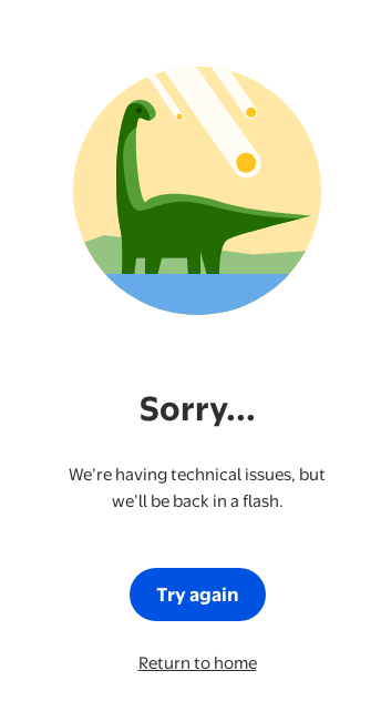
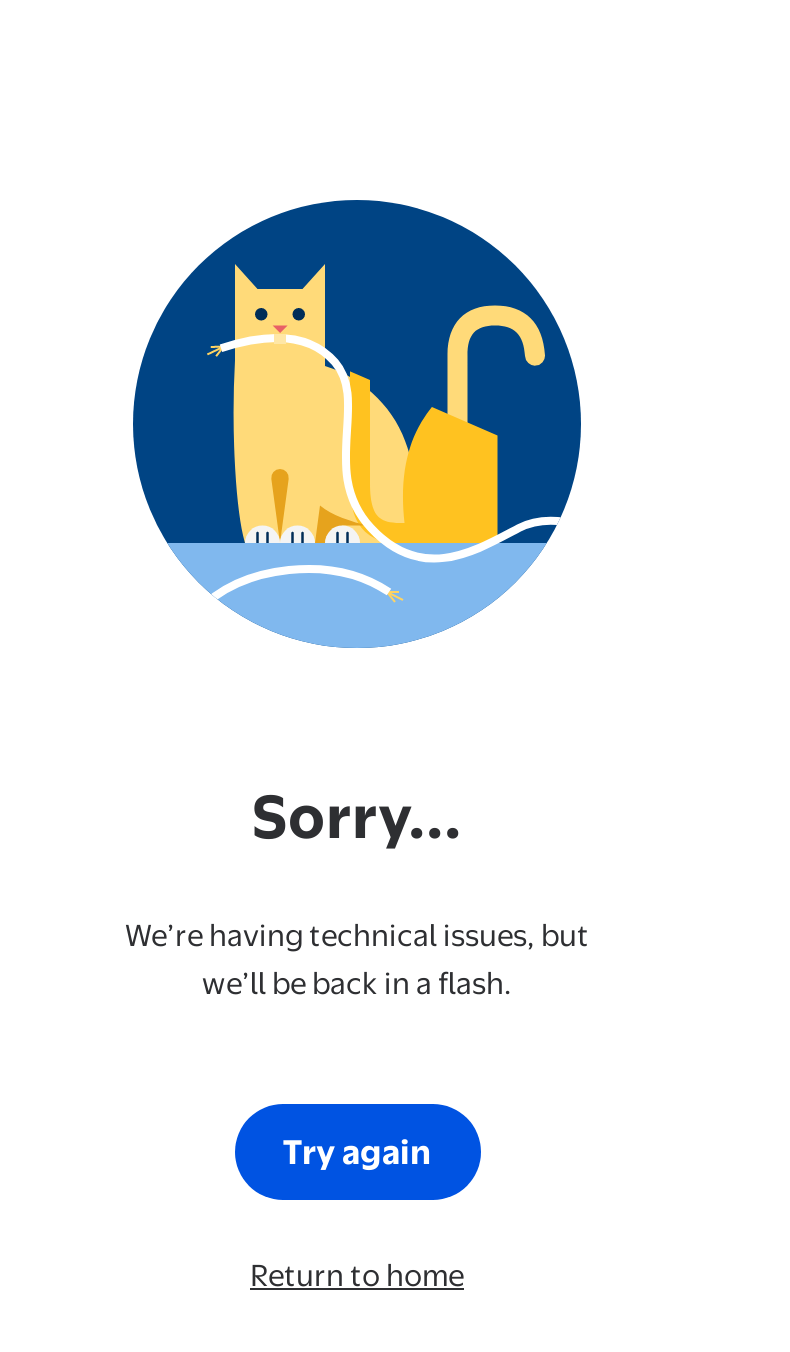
[73,67,321,289] [image] -> [131,198,583,604] [image]

